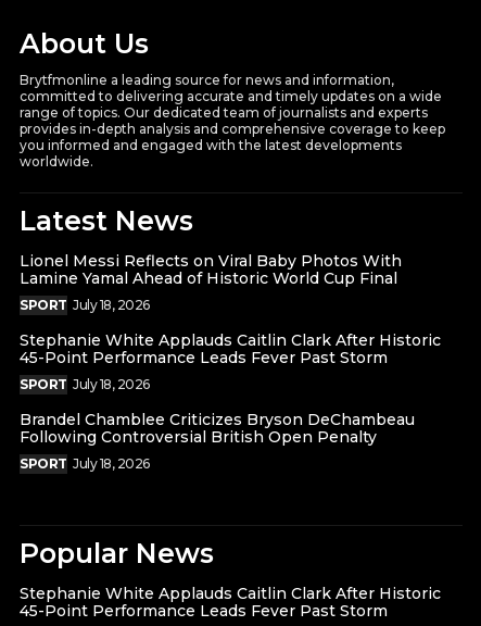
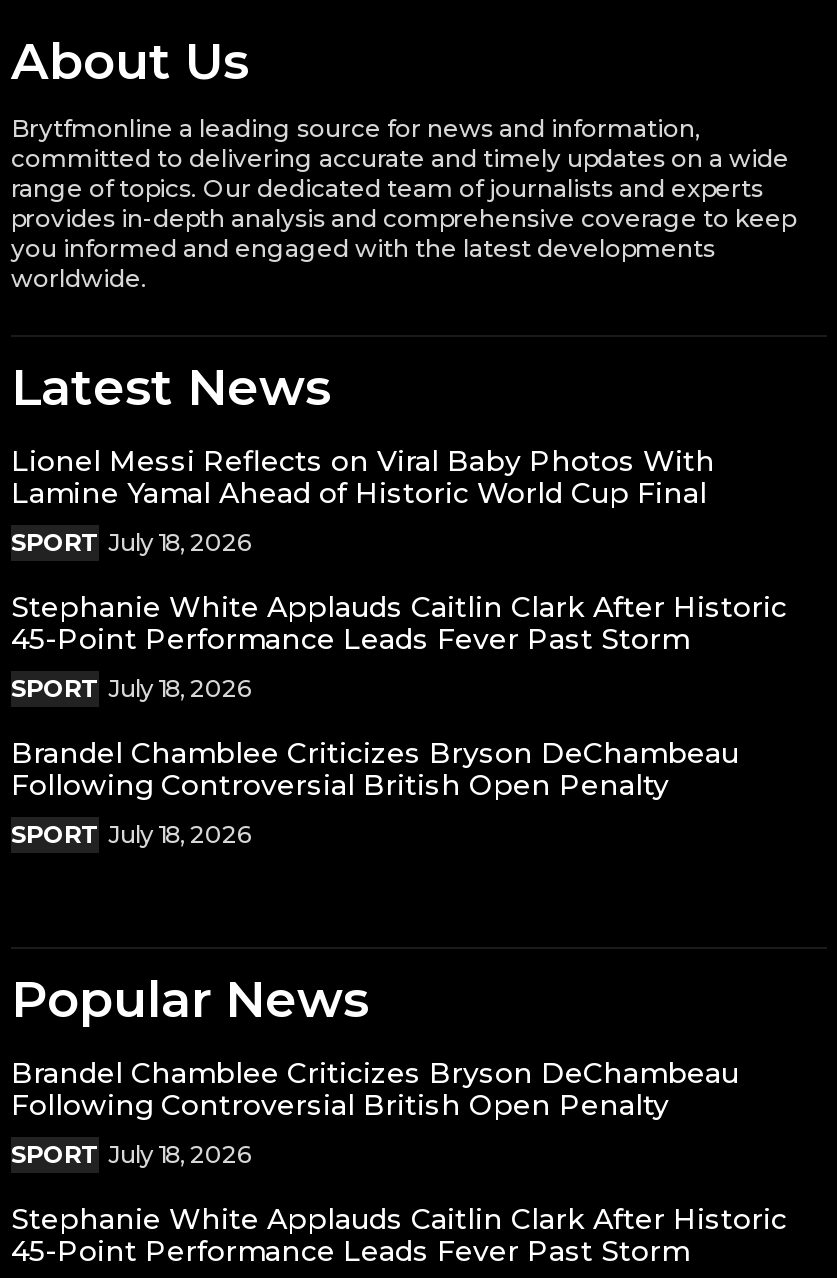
none -> [11,1055,739,1169] Brandel Chamblee Criticizes Bryson DeChambeau | Following Controversial British Open Penalty | SPORT July 18, 2026

